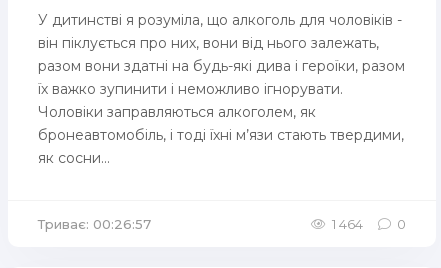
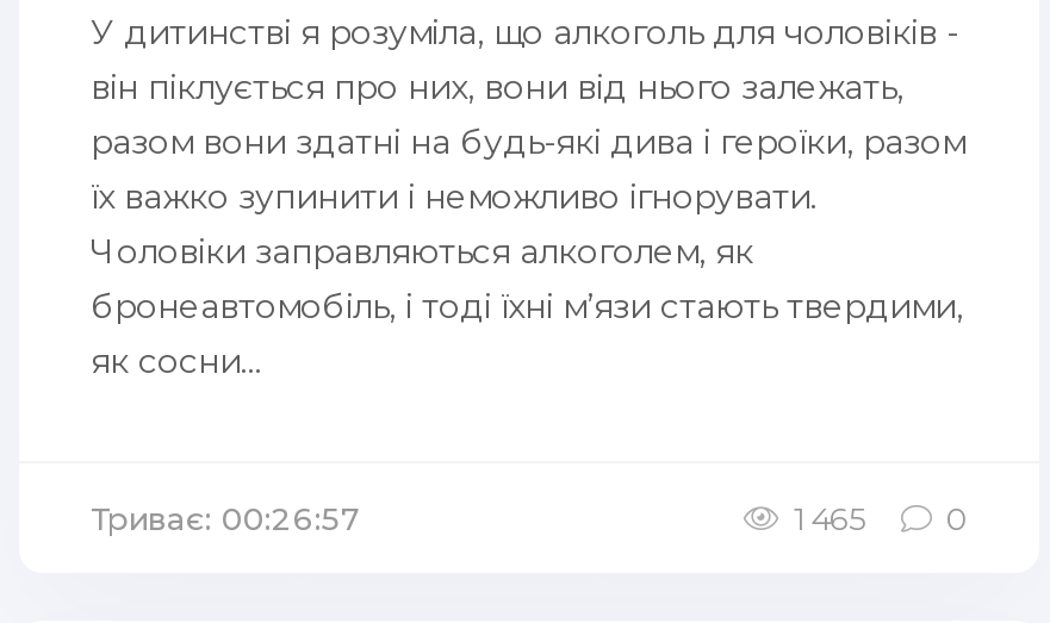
[332,216,363,232] 1 464 -> [794,499,865,537] 1 465

